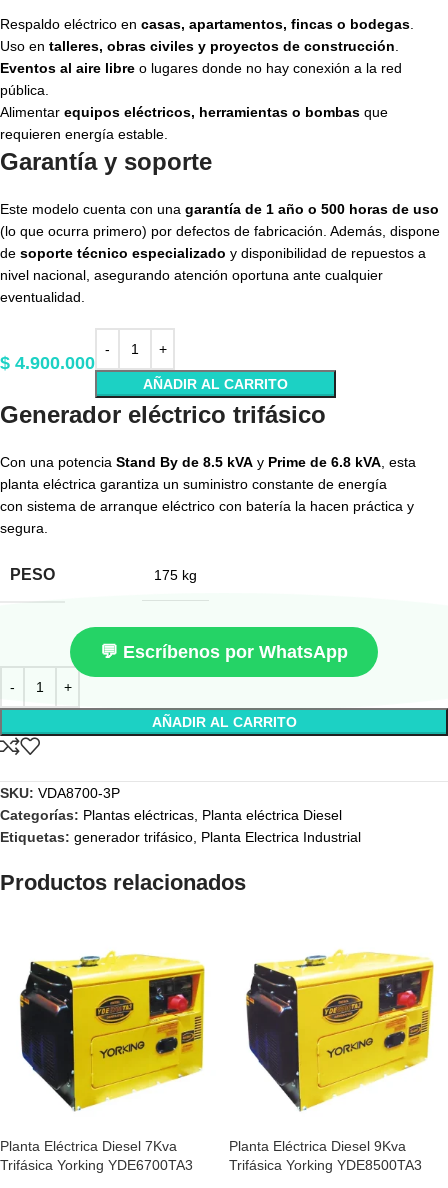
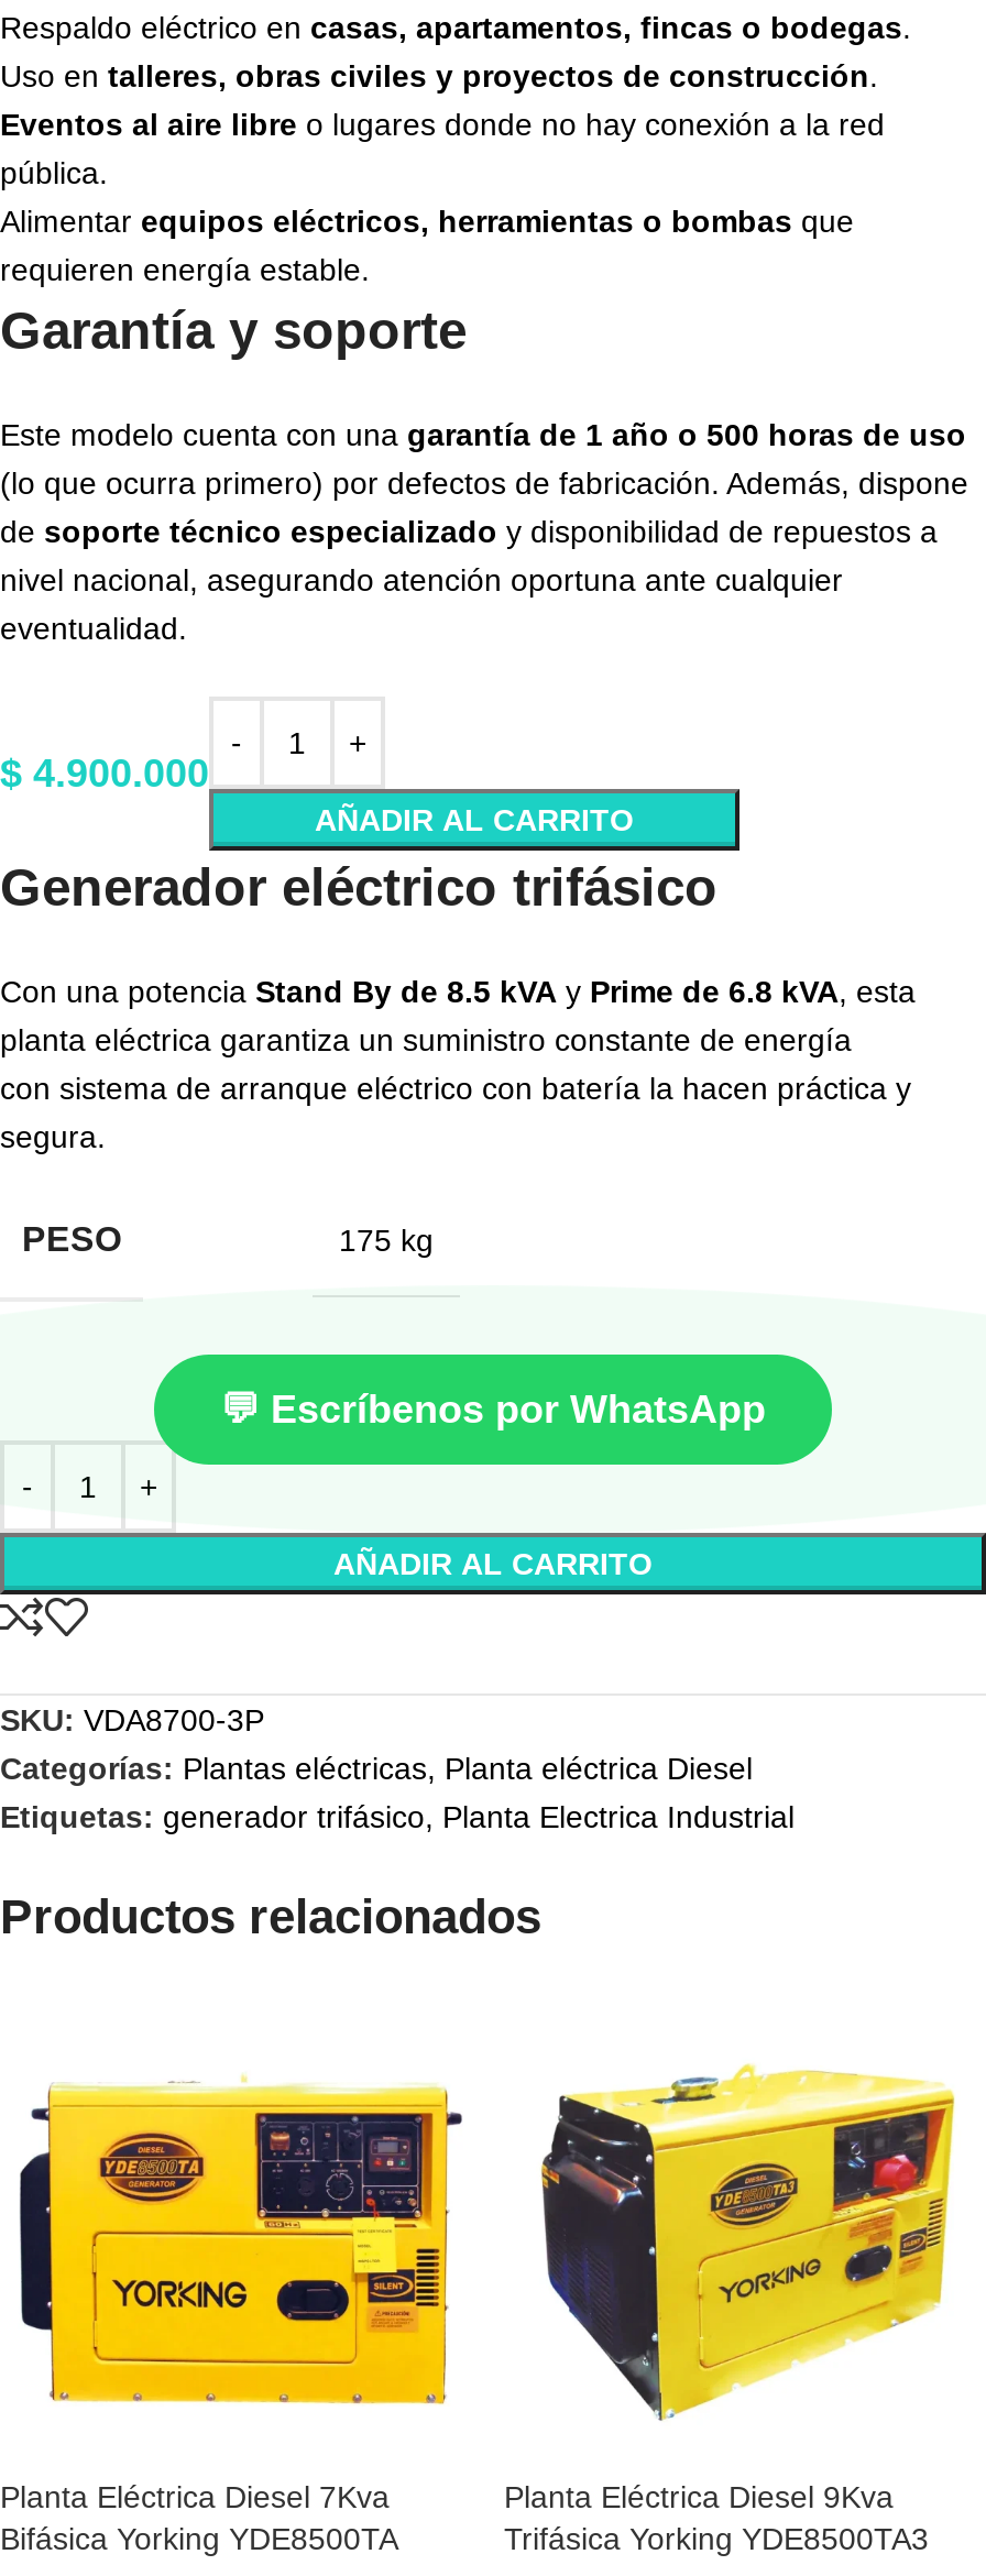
[9,950,210,1112] [image] -> [18,2068,464,2420] [image]
[0,1157,193,1173] Trifásica Yorking YDE6700TA3 -> [0,2521,398,2556] Bifásica Yorking YDE8500TA

